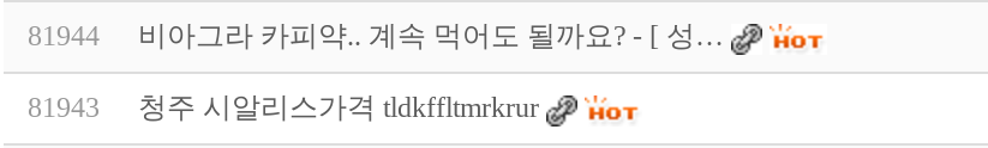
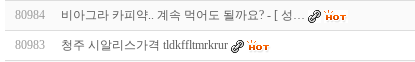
[28,20,724,53] 81944 비아그라 카피약.. 계속 먹어도 될까요? - [ 성… -> [15,8,305,22] 80984 비아그라 카피약.. 계속 먹어도 될까요? - [ 성…
[28,91,539,125] 81943 청주 시알리스가격 tldkffltmrkrur -> [15,38,228,52] 80983 청주 시알리스가격 tldkffltmrkrur

